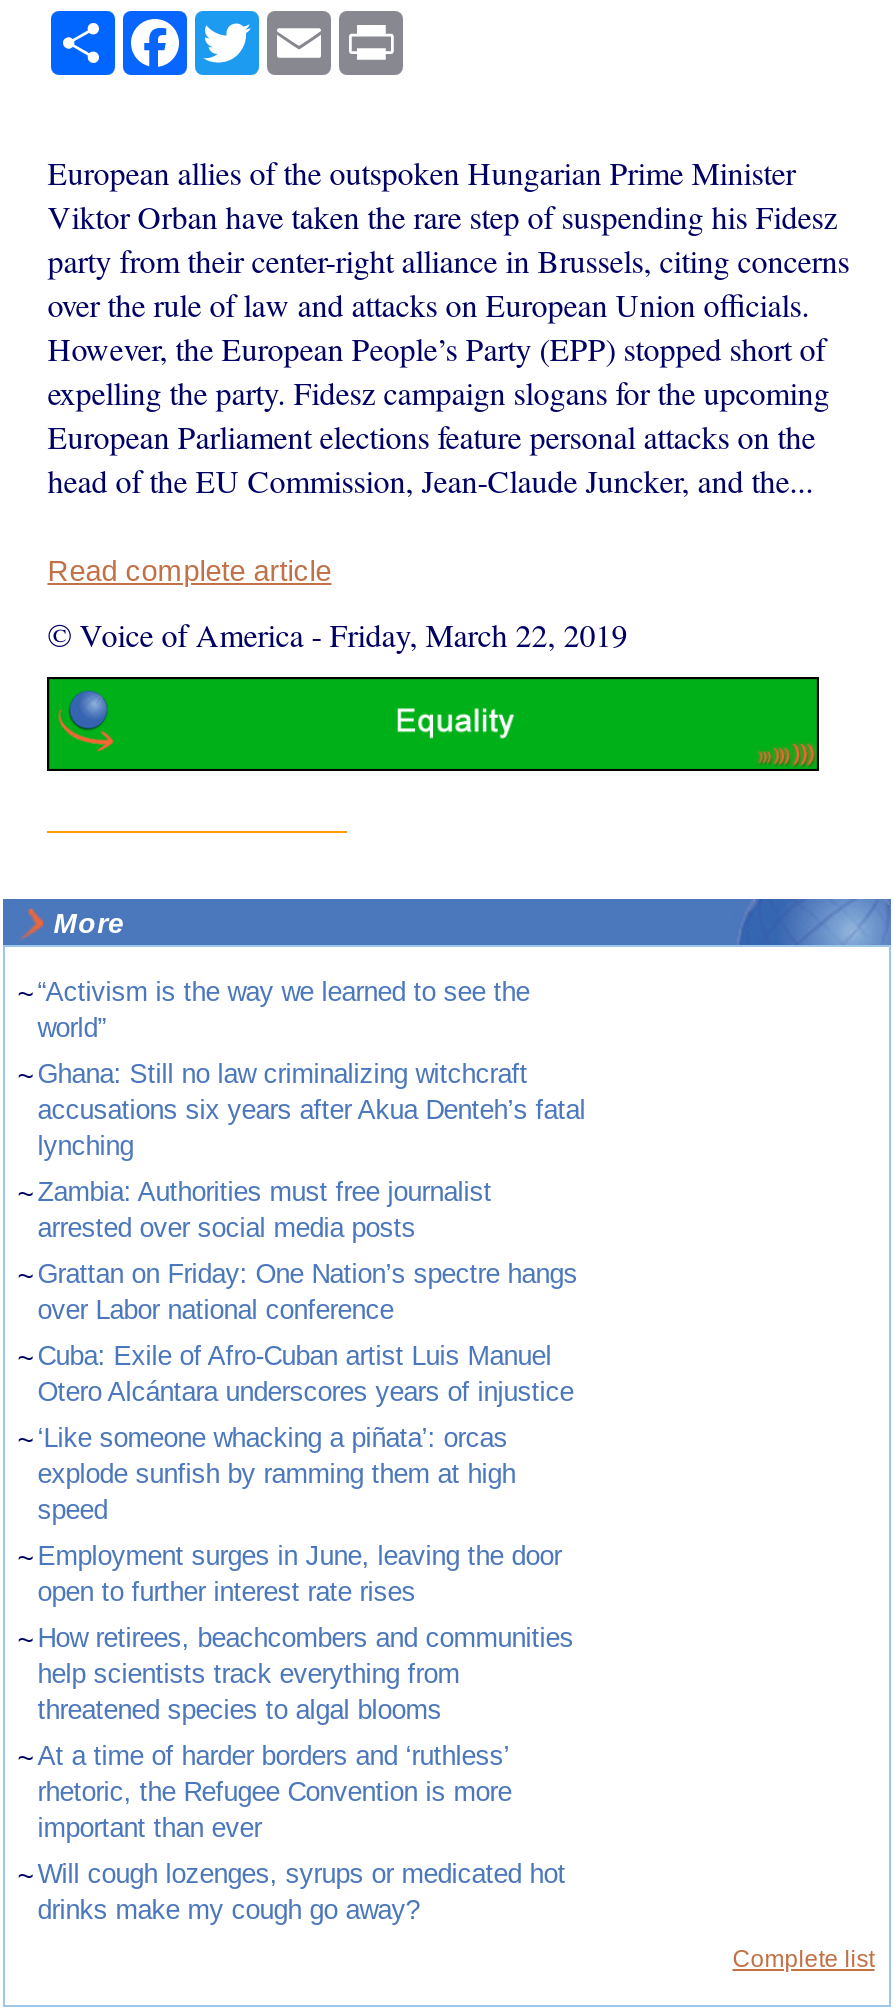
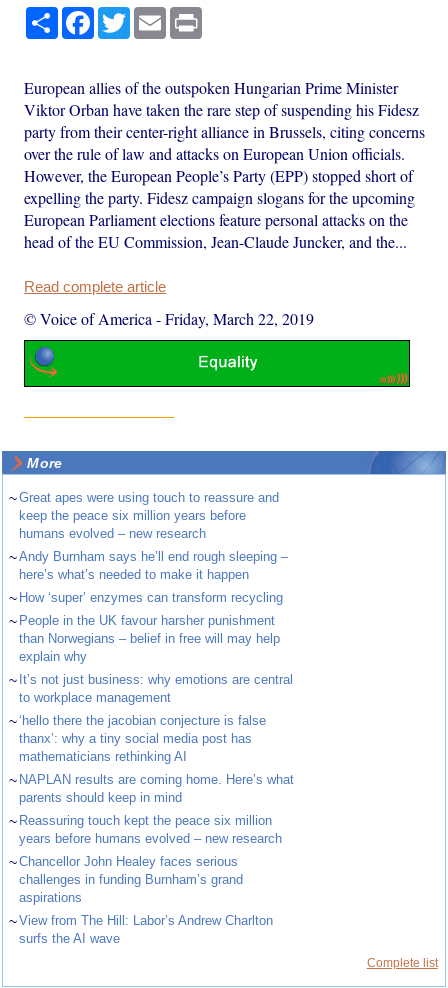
[17,978,585,1926] ~ “Activism is the way we learned to see the | world” | ~ Ghana: Still no law criminalizing witchcraft | accusations six years after Akua Denteh’s fatal | lynching | ~ Zambia: Authorities must free journalist | arrested over social media posts | ~ Grattan on Friday: One Nation’s spectre hangs | over Labor national conference | ~ Cuba: Exile of Afro-Cuban artist Luis Manuel | Otero Alcántara underscores years of injustice | ~ ‘Like someone whacking a piñata’: orcas | explode sunfish by ramming them at high | speed | ~ Employment surges in June, leaving the door | open to further interest rate rises | ~ How retirees, beachcombers and communities | help scientists track everything from | threatened species to algal blooms | ~ At a time of harder borders and ‘ruthless’ | rhetoric, the Refugee Convention is more | important than ever | ~ Will cough lozenges, syrups or medicated hot | drinks make my cough go away? -> [9,490,294,946] ~ Great apes were using touch to reassure and | keep the peace six million years before | humans evolved – new research | ~ Andy Burnham says he’ll end rough sleeping – | here’s what’s needed to make it happen | ~ How ‘super’ enzymes can transform recycling | ~ People in the UK favour harsher punishment | than Norwegians – belief in free will may help | explain why | ~ It’s not just business: why emotions are central | to workplace management | ~ ‘hello there the jacobian conjecture is false | thanx’: why a tiny social media post has | mathematicians rethinking AI | ~ NAPLAN results are coming home. Here’s what | parents should keep in mind | ~ Reassuring touch kept the peace six million | years before humans evolved – new research | ~ Chancellor John Healey faces serious | challenges in funding Burnham’s grand | aspirations | ~ View from The Hill: Labor’s Andrew Charlton | surfs the AI wave

